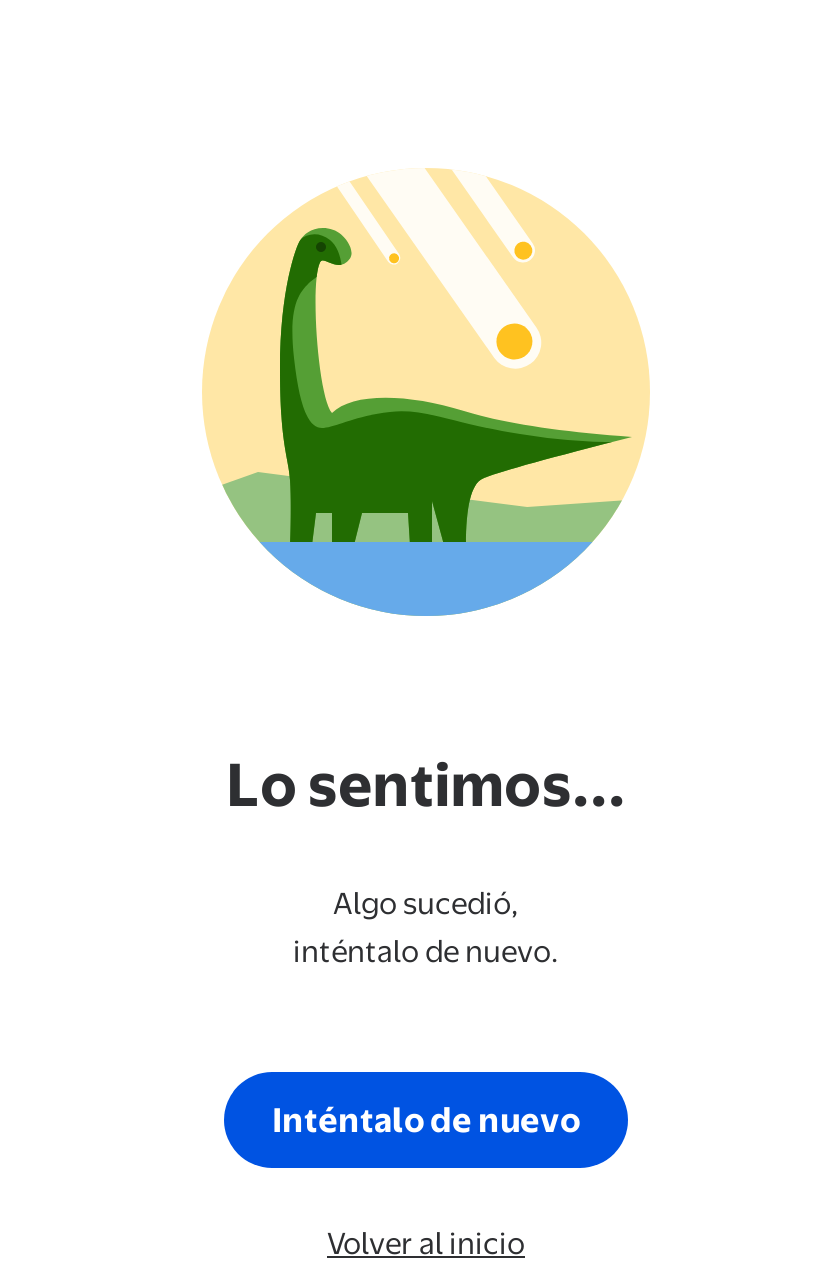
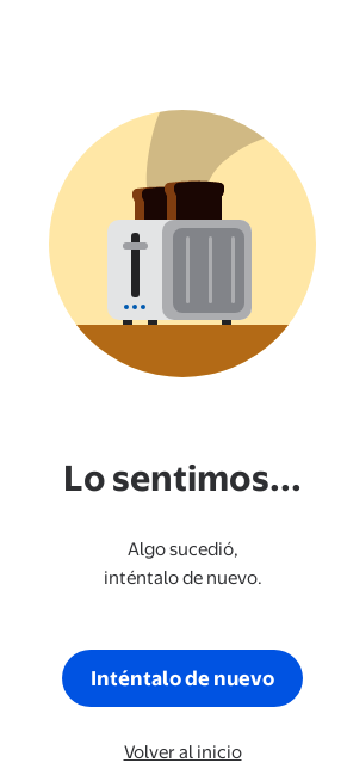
[222,170,630,618] [image] -> [62,110,300,379] [image]

